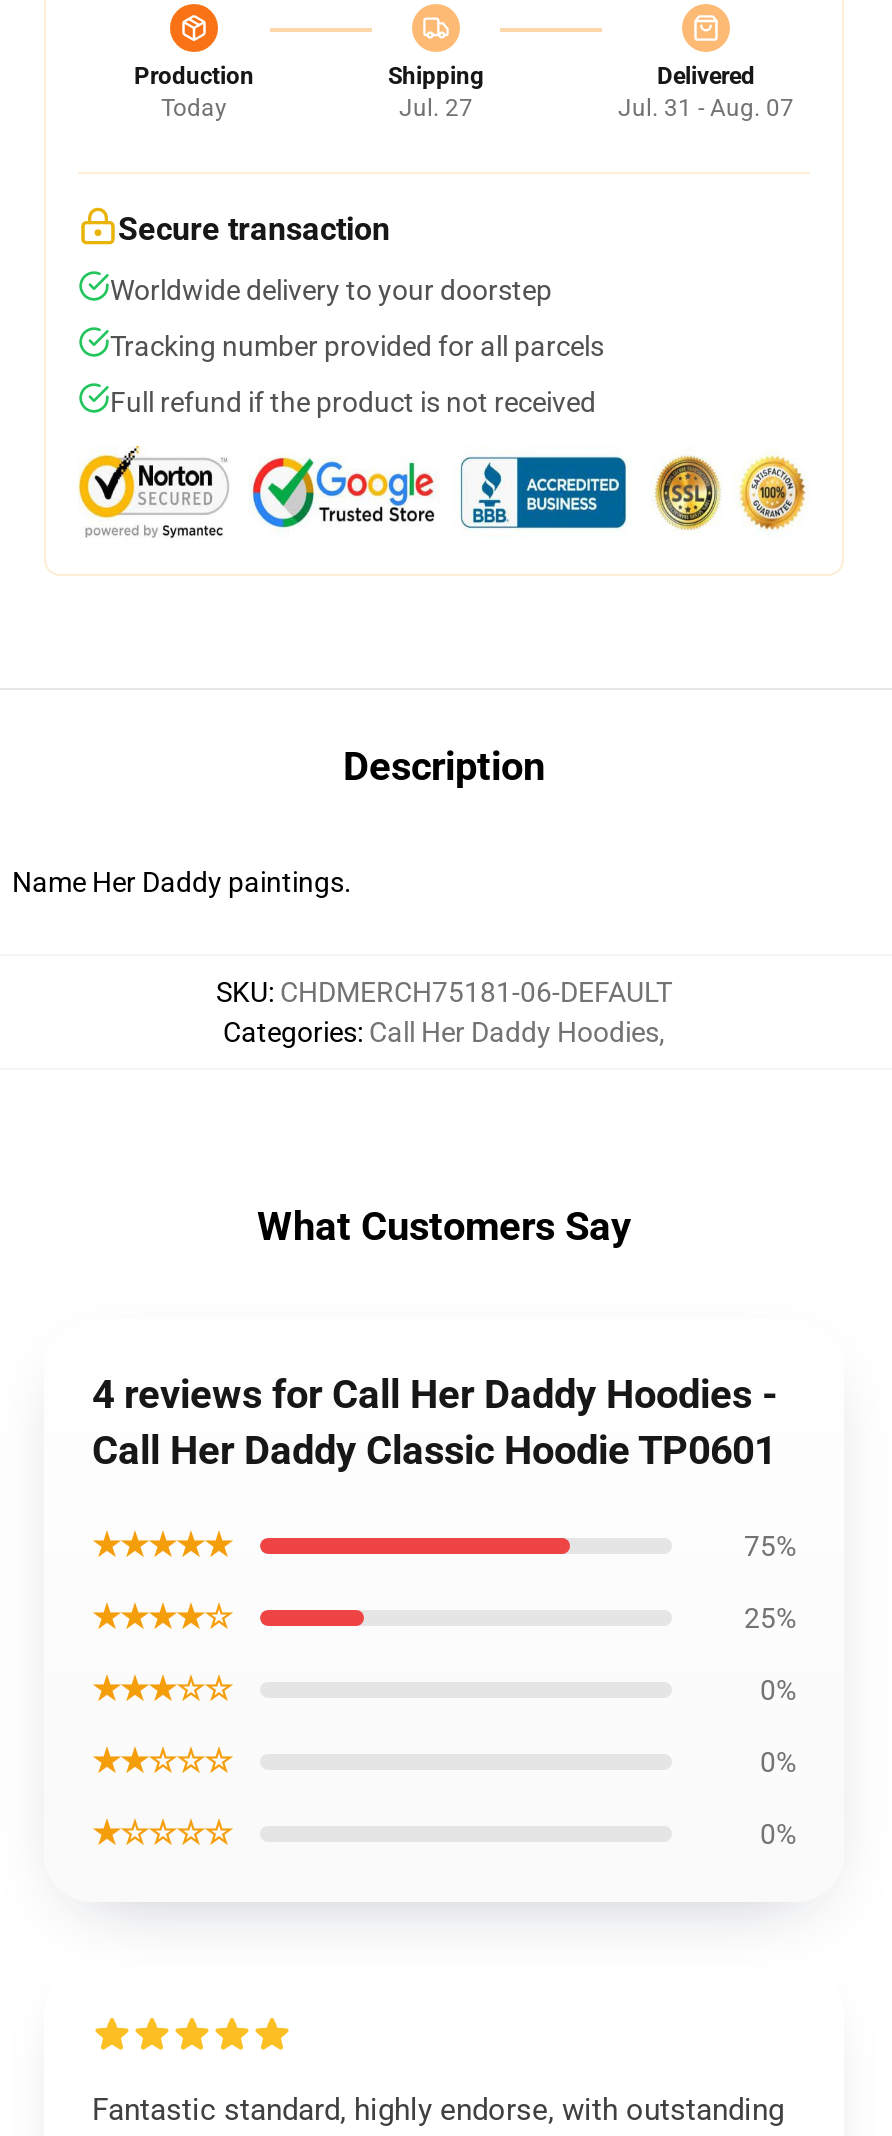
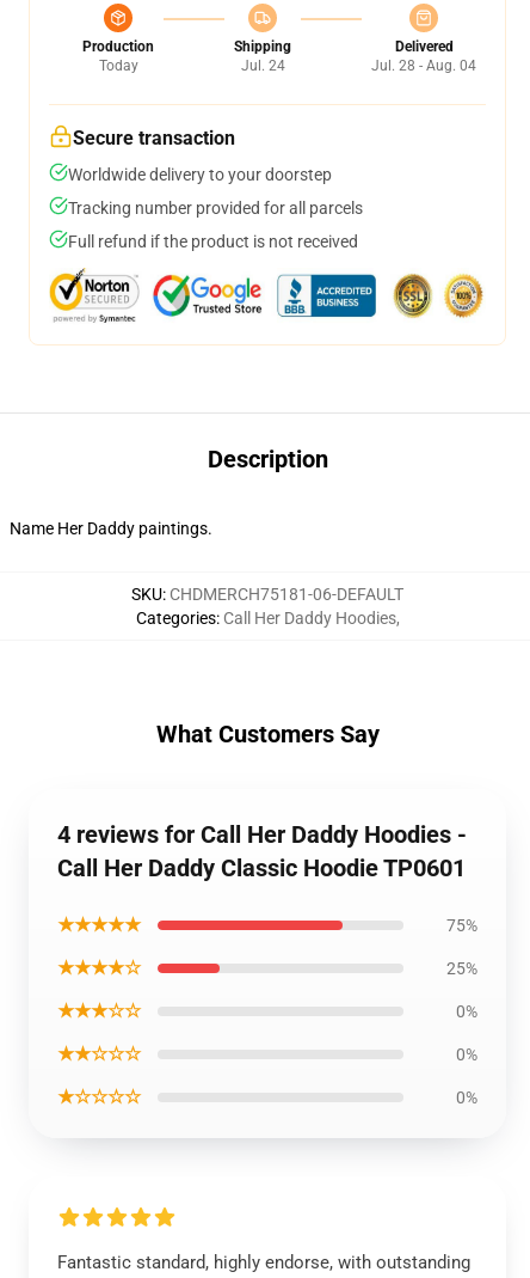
[399,94,473,122] Jul. 27 -> [241,57,285,74] Jul. 24
[618,94,794,122] Jul. 31 - Aug. 07 -> [371,57,476,74] Jul. 28 - Aug. 04

